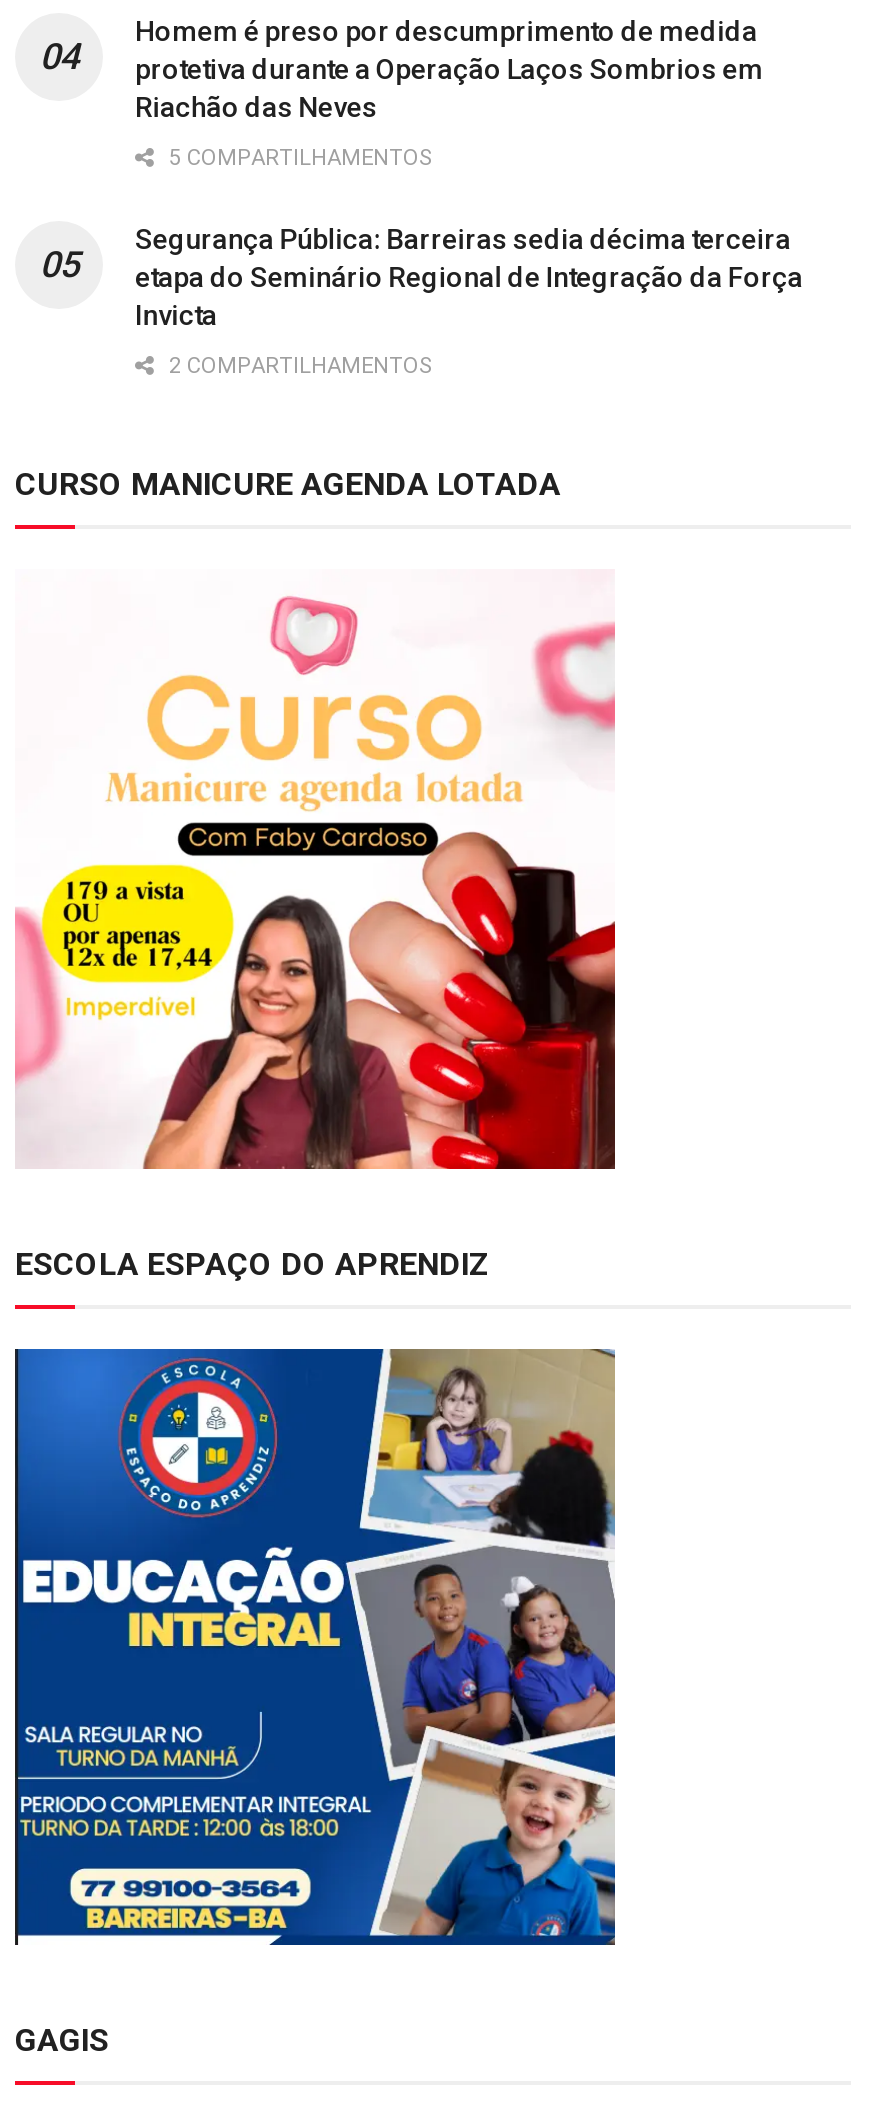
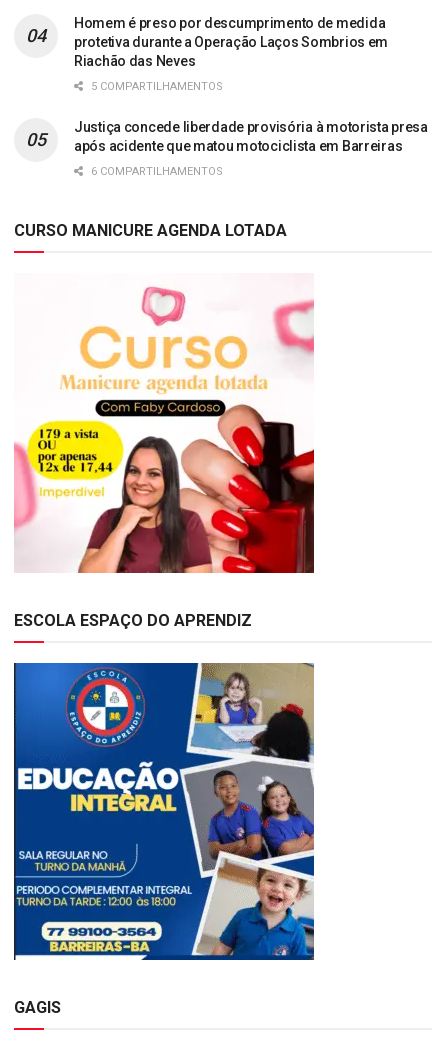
[135,223,803,331] Segurança Pública: Barreiras sedia décima terceira | etapa do Seminário Regional de Integração da Força | Invicta -> [74,119,428,154] Justiça concede liberdade provisória à motorista presa | após acidente que matou motociclista em Barreiras
[163,353,433,379] 2 COMPARTILHAMENTOS -> [88,165,223,178] 6 COMPARTILHAMENTOS

